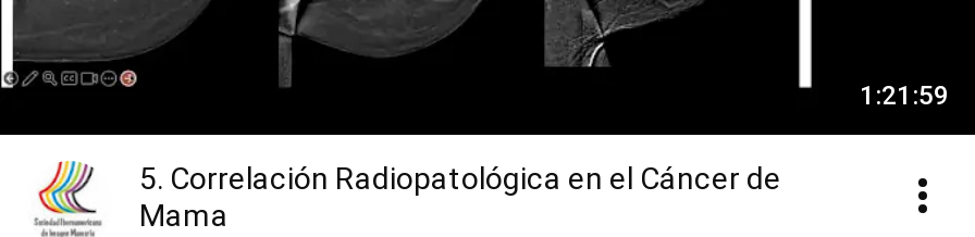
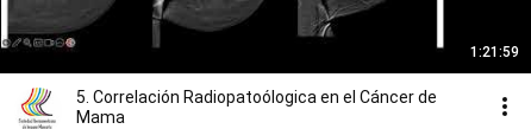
[139,161,781,196] 5. Correlación Radiopatológica en el Cáncer de -> [76,88,437,107] 5. Correlación Radiopatoólogica en el Cáncer de

